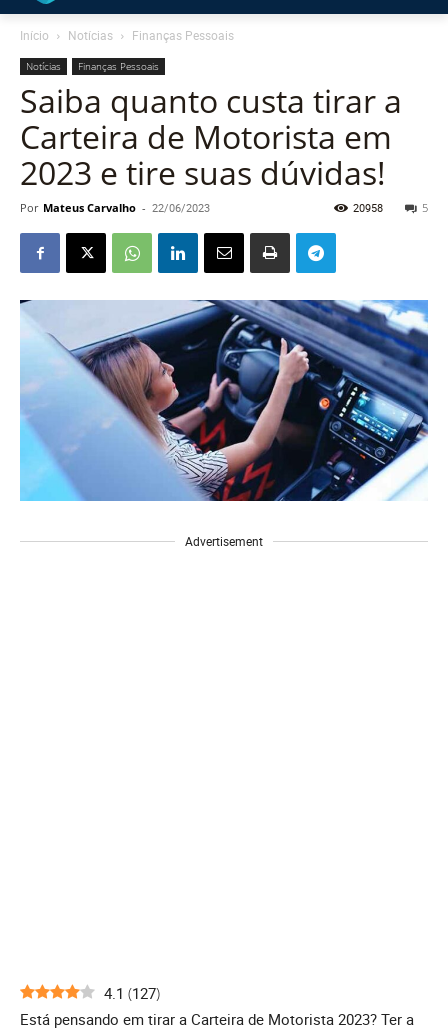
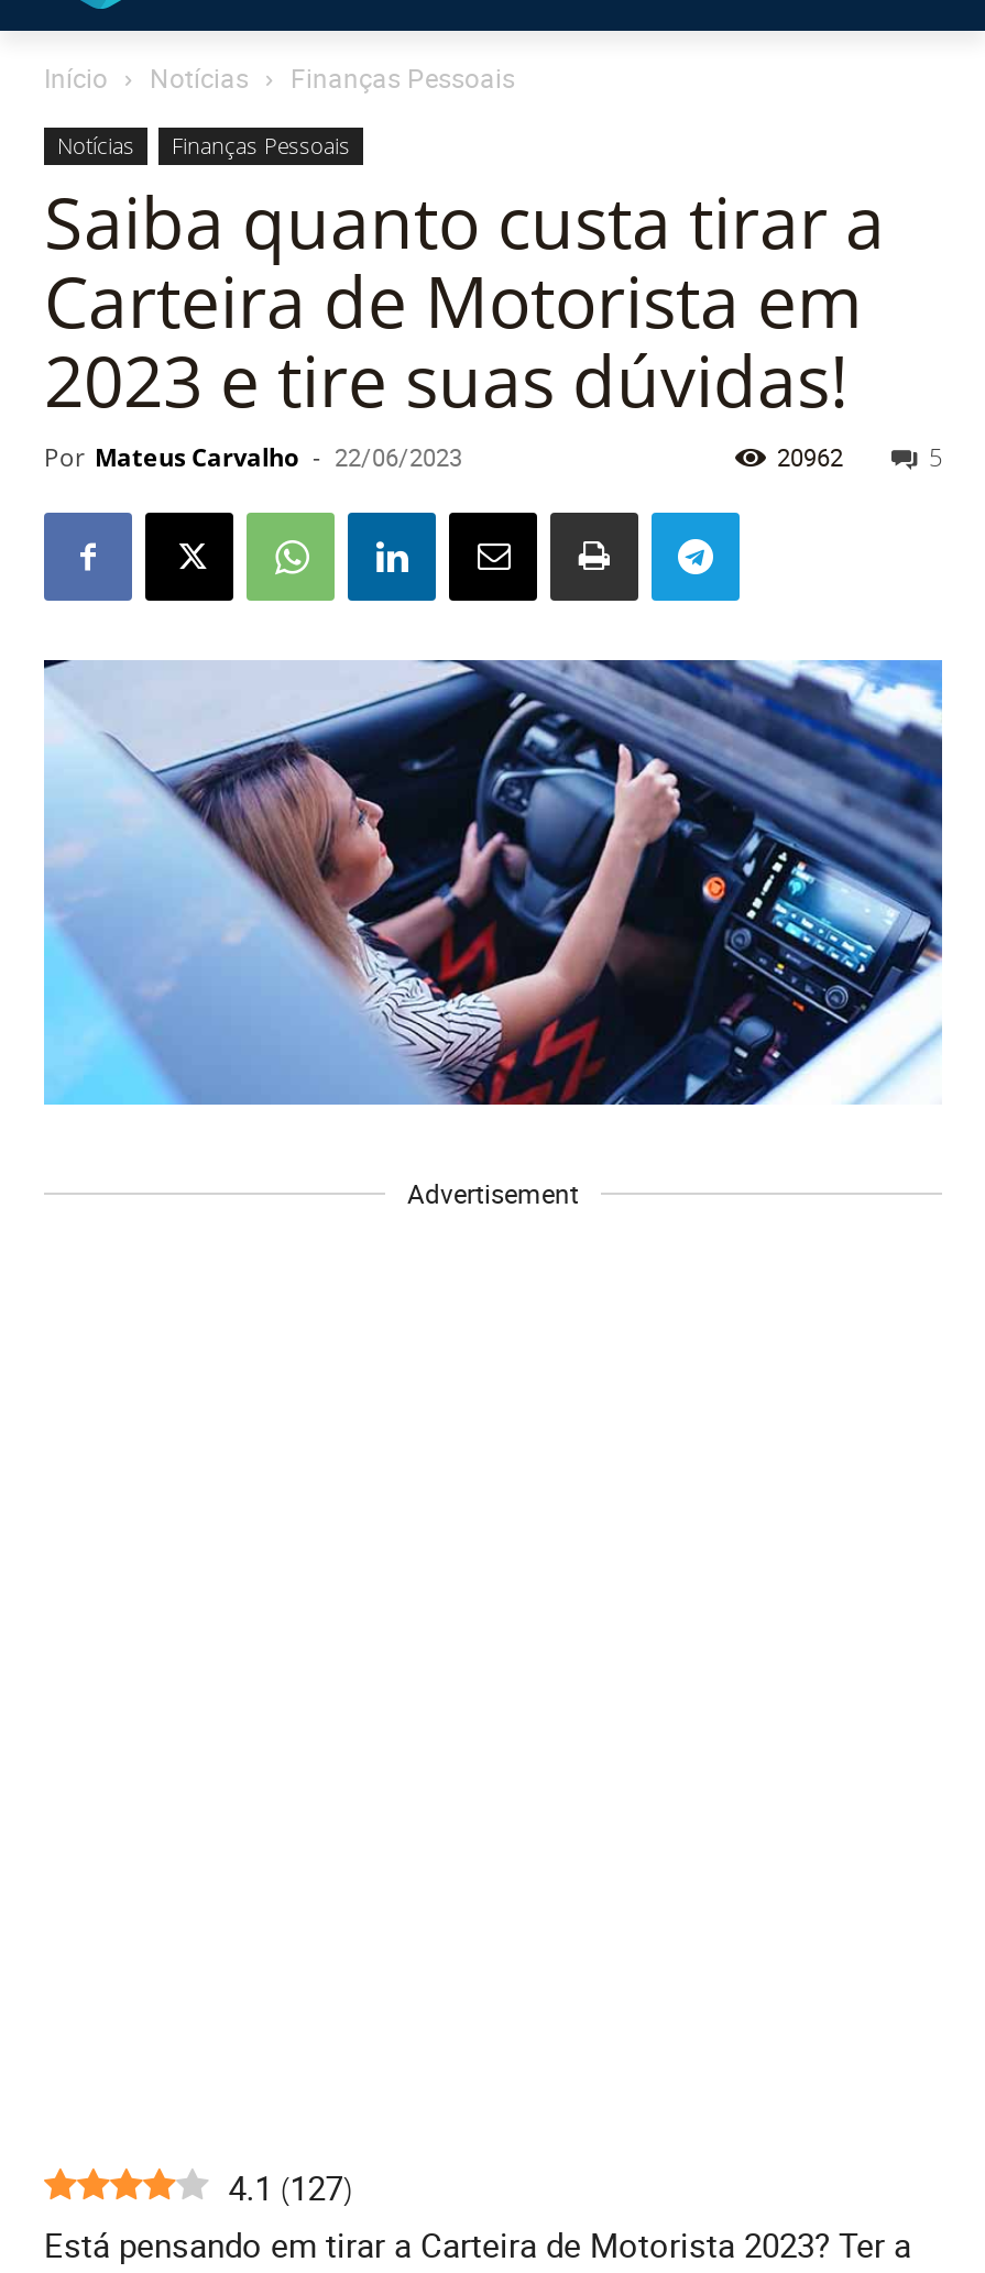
[353,200,383,215] 20958 -> [777,441,843,474] 20962

